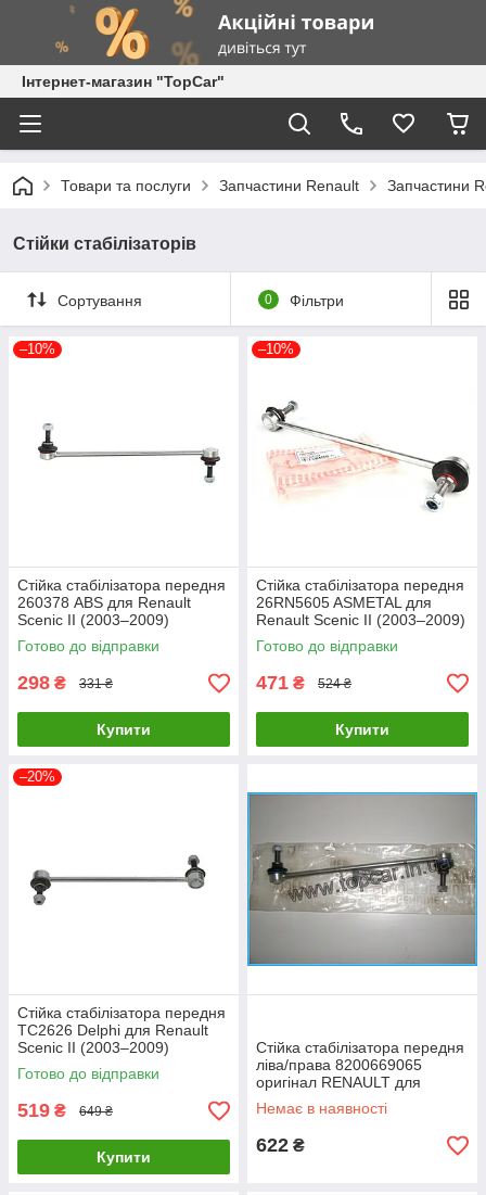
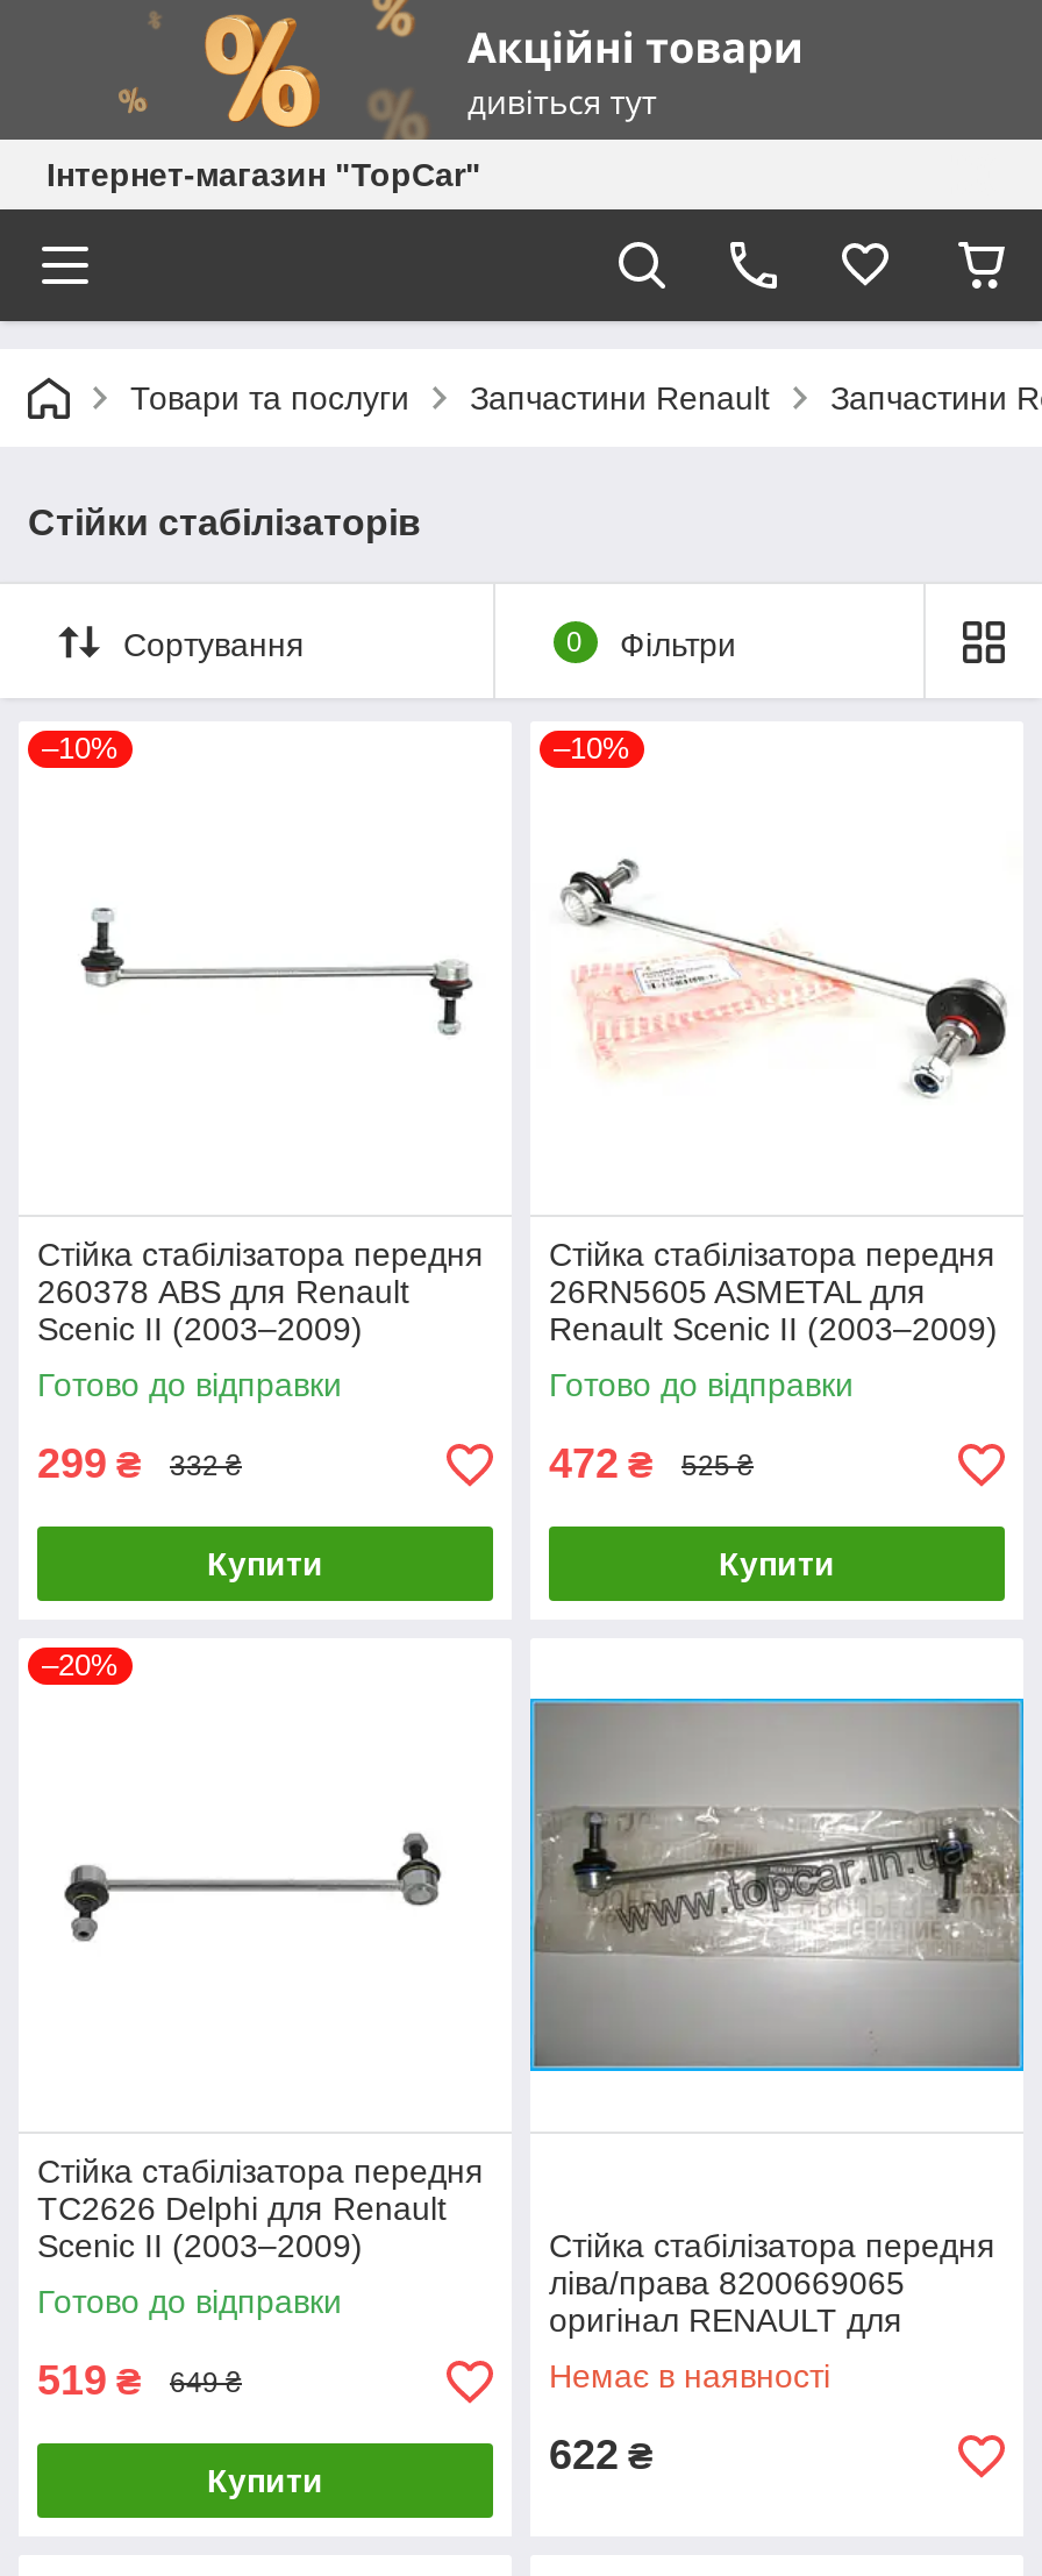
[17,672,66,694] 298 ₴ -> [37,1440,142,1487] 299 ₴
[79,676,113,691] 331 ₴ -> [170,1449,242,1481] 332 ₴
[256,672,305,694] 471 ₴ -> [549,1440,654,1487] 472 ₴
[318,676,351,691] 524 ₴ -> [681,1449,754,1481] 525 ₴

